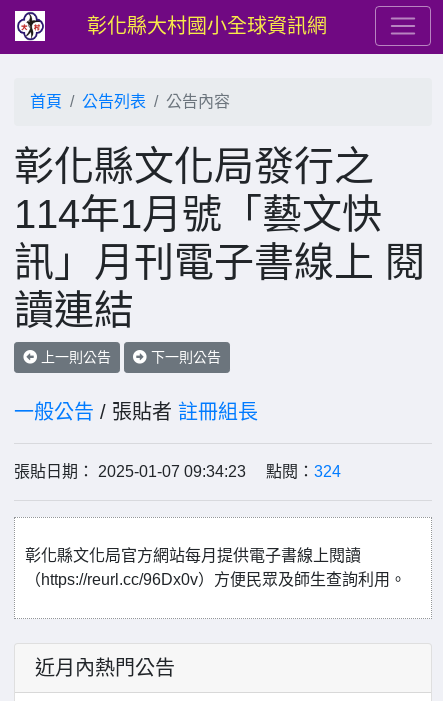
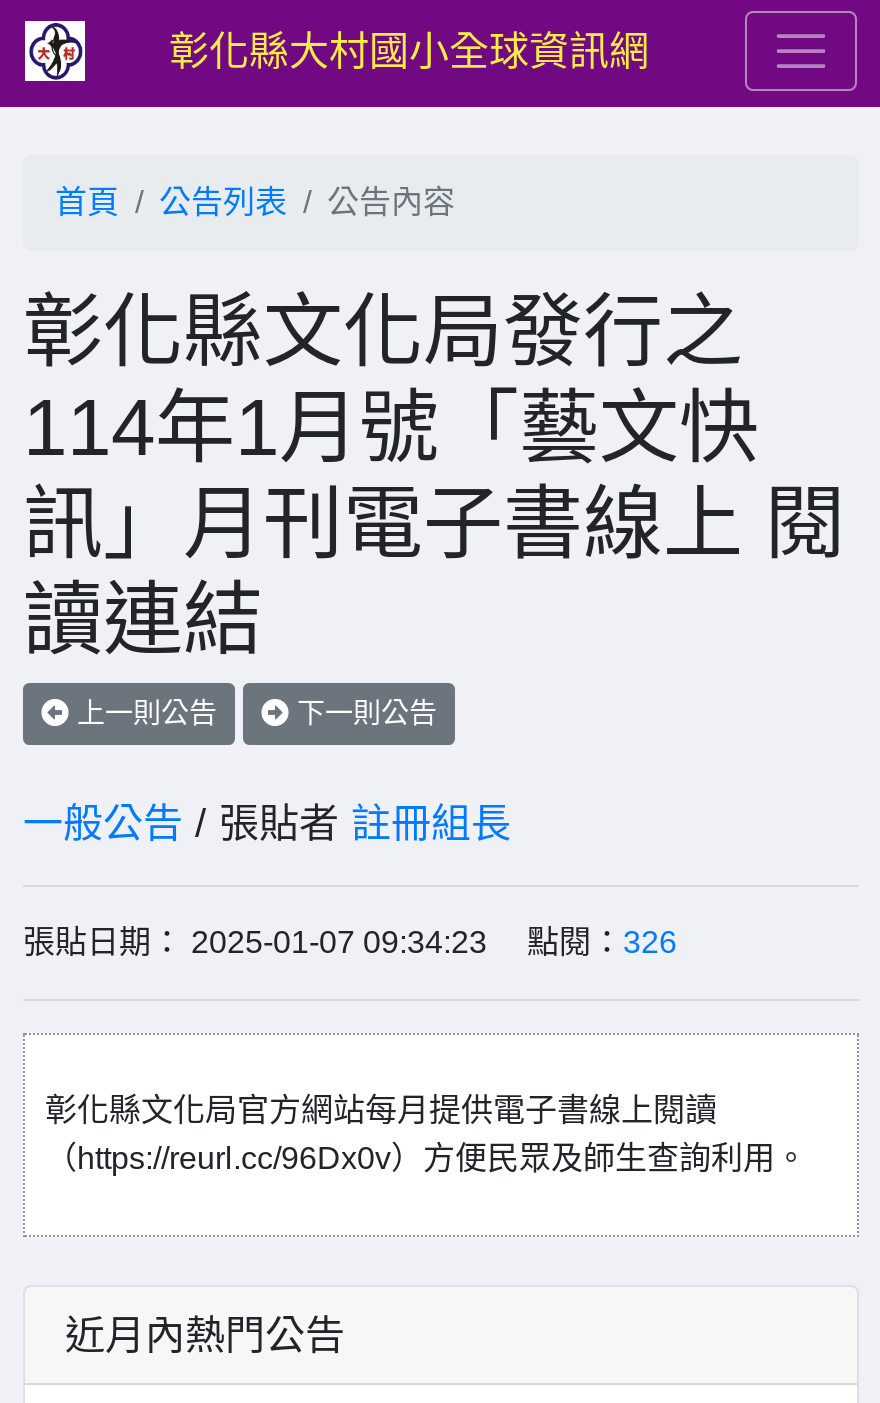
[14,463,341,480] 張貼日期： 2025-01-07 09:34:23 點閱：324 -> [23,925,677,959] 張貼日期： 2025-01-07 09:34:23 點閱：326

